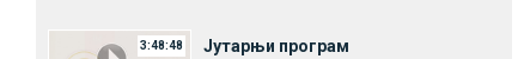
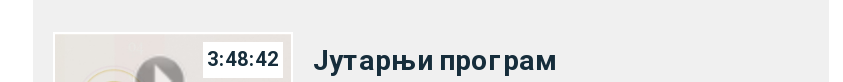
[140,36,349,55] 3:48:48 Јутарњи програм -> [207,44,557,76] 3:48:42 Јутарњи програм

